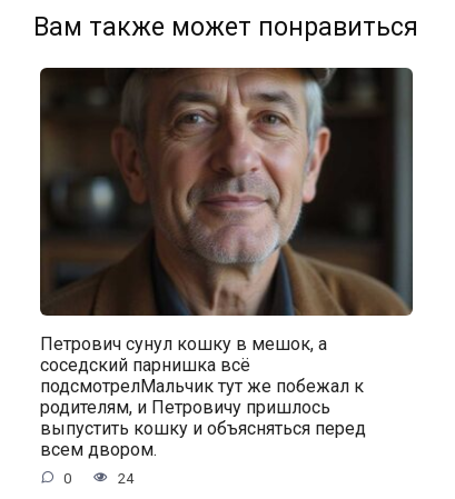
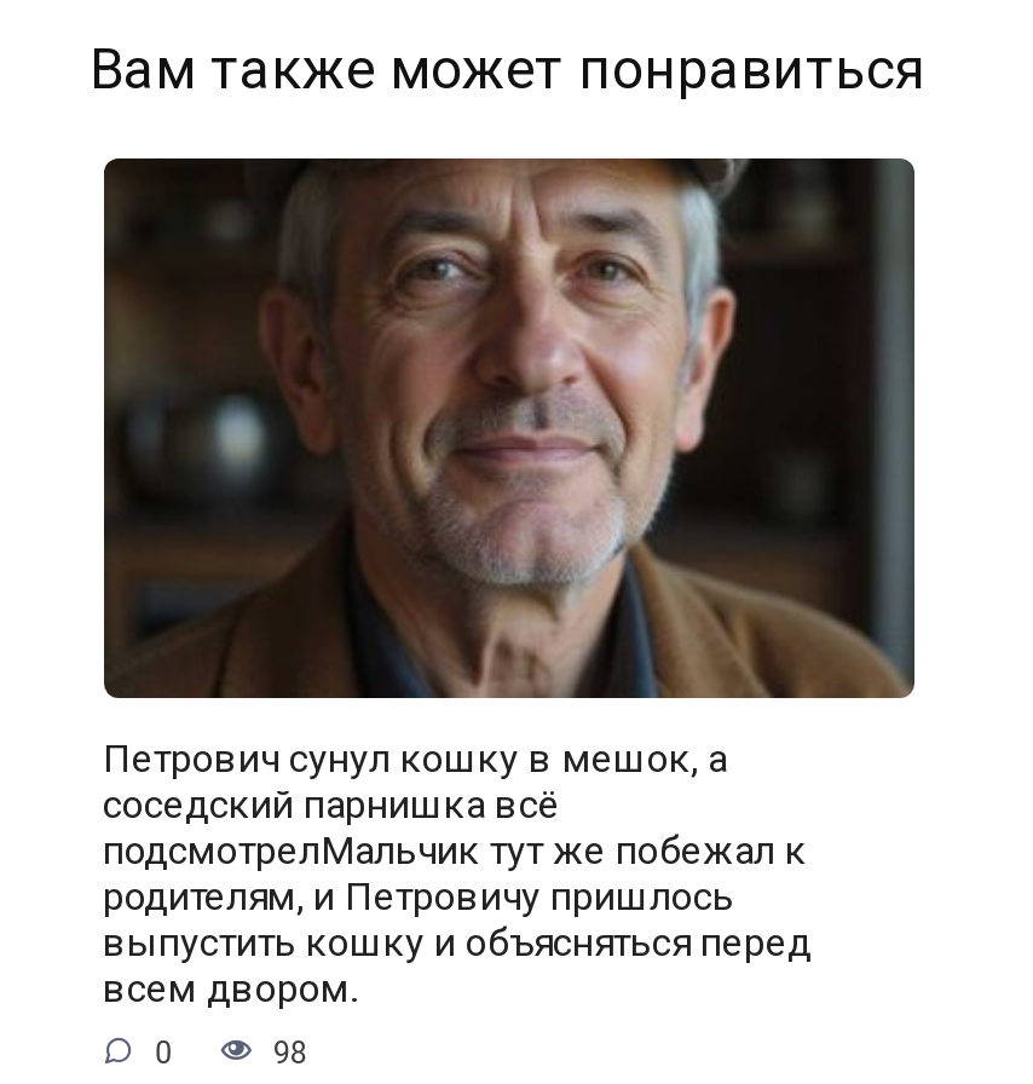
[118,470,133,486] 24 -> [273,1033,307,1070] 98

